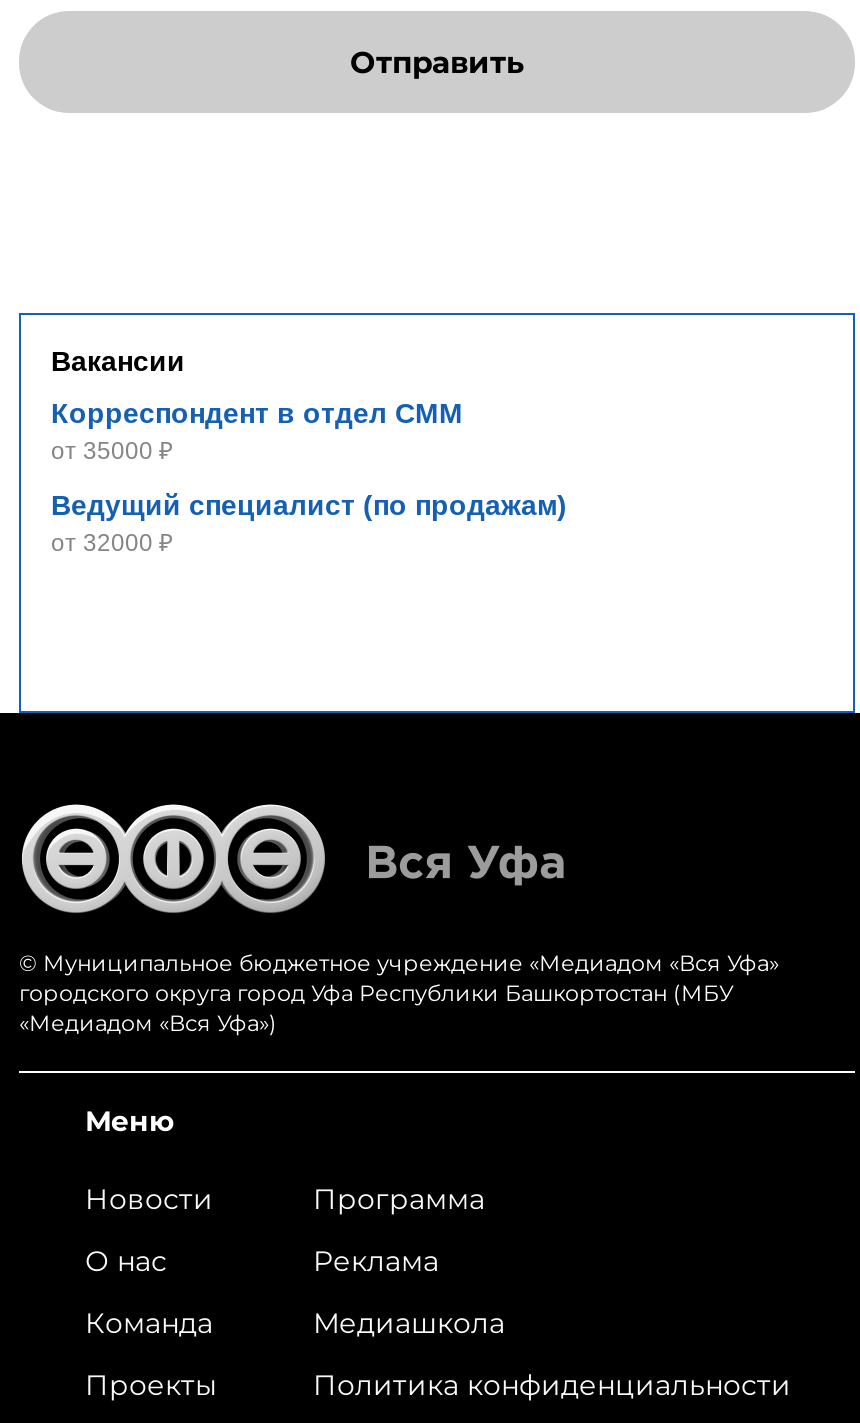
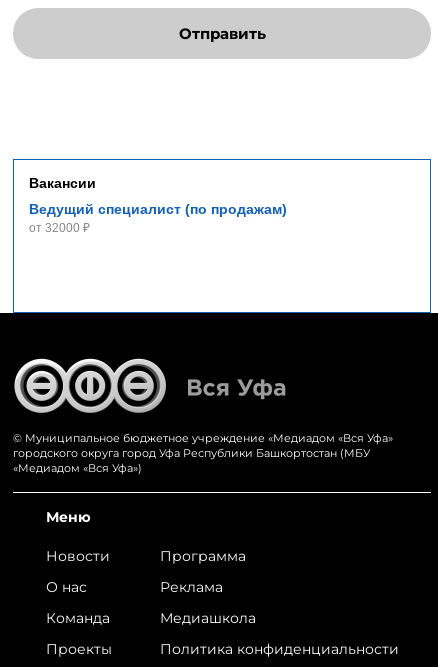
[51,397,463,465] Корреспондент в отдел СММ | от 35000 ₽ -> none

